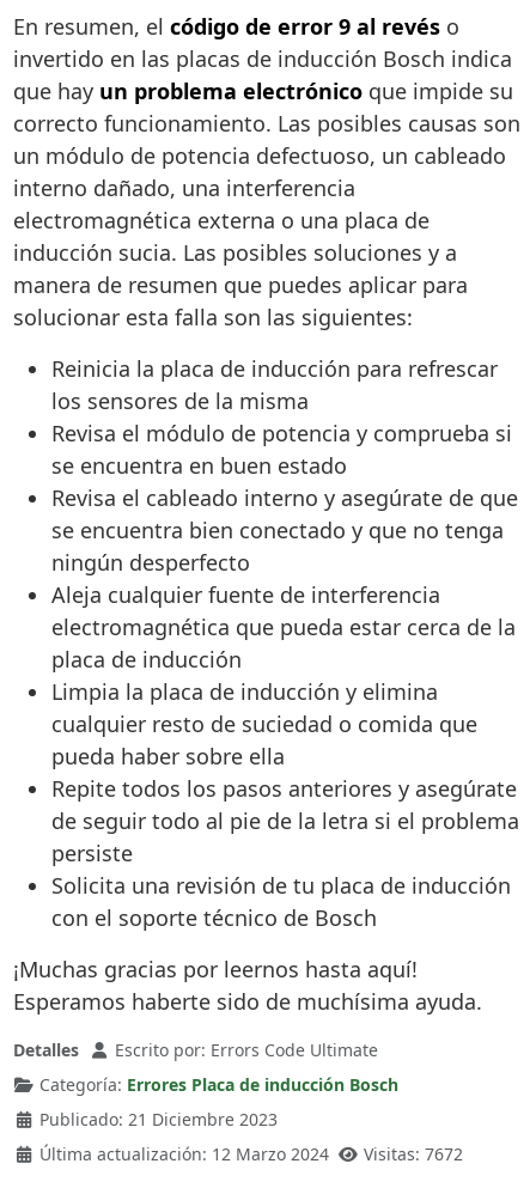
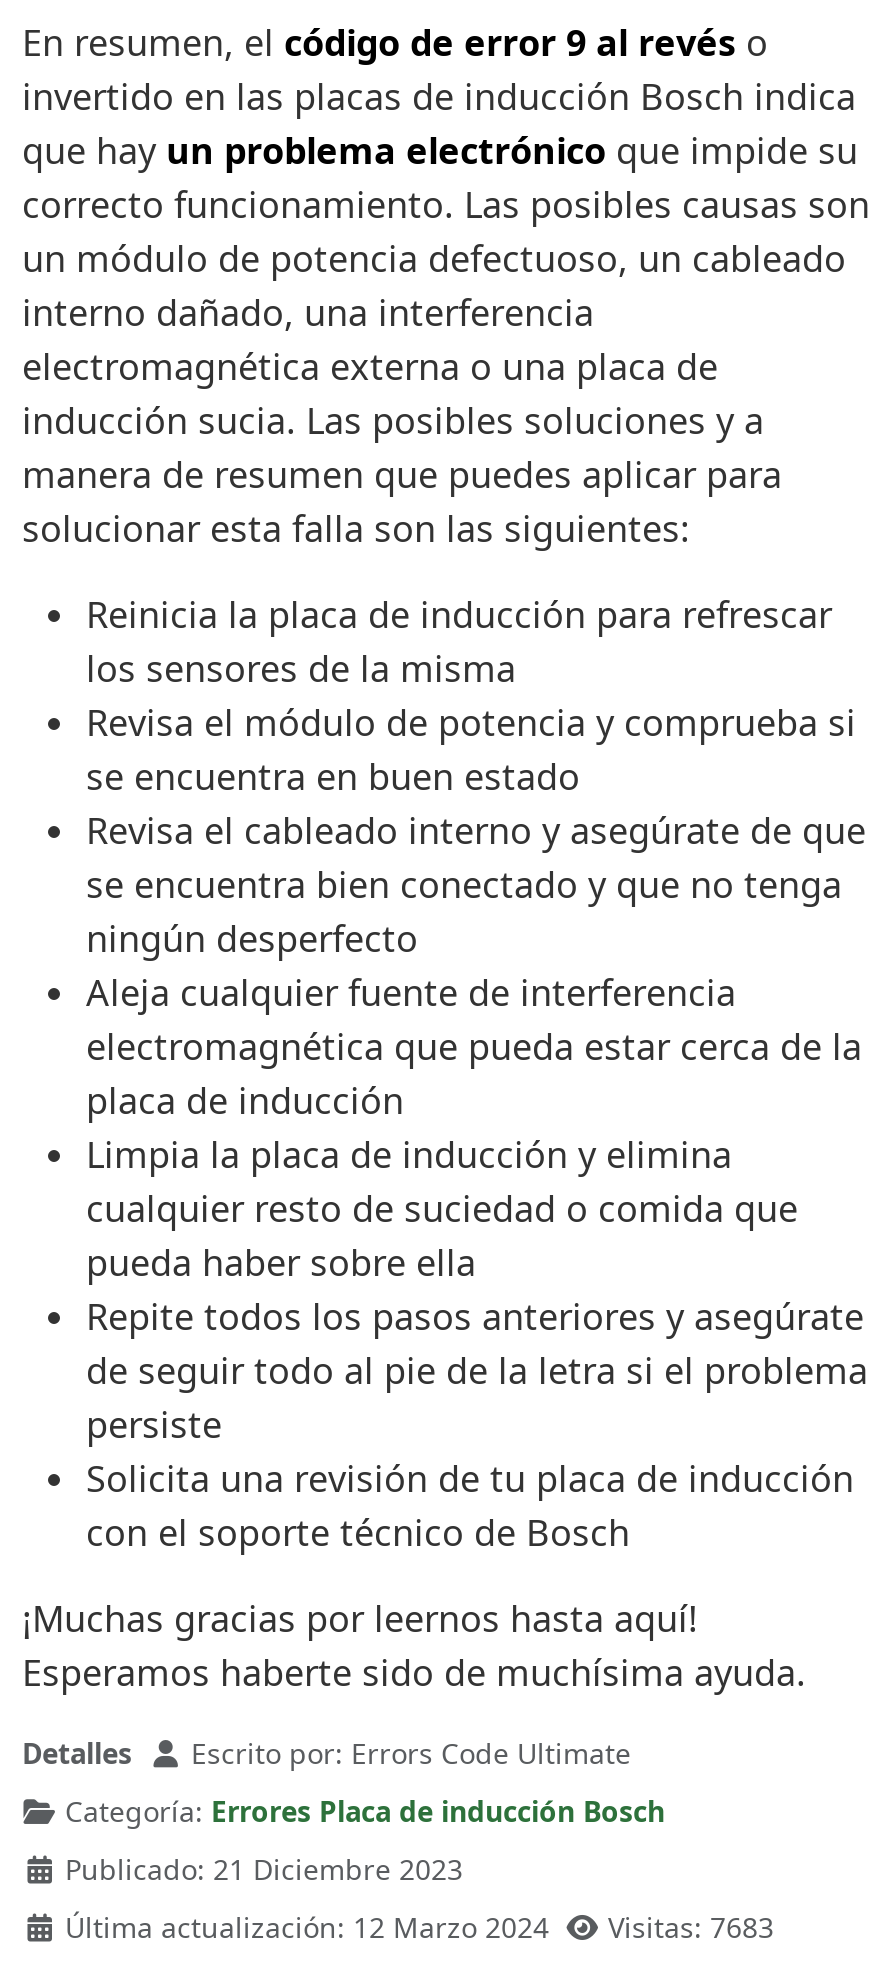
[39,1143,463,1166] Última actualización: 12 Marzo 2024 Visitas: 7672 -> [65,1909,774,1947] Última actualización: 12 Marzo 2024 Visitas: 7683

